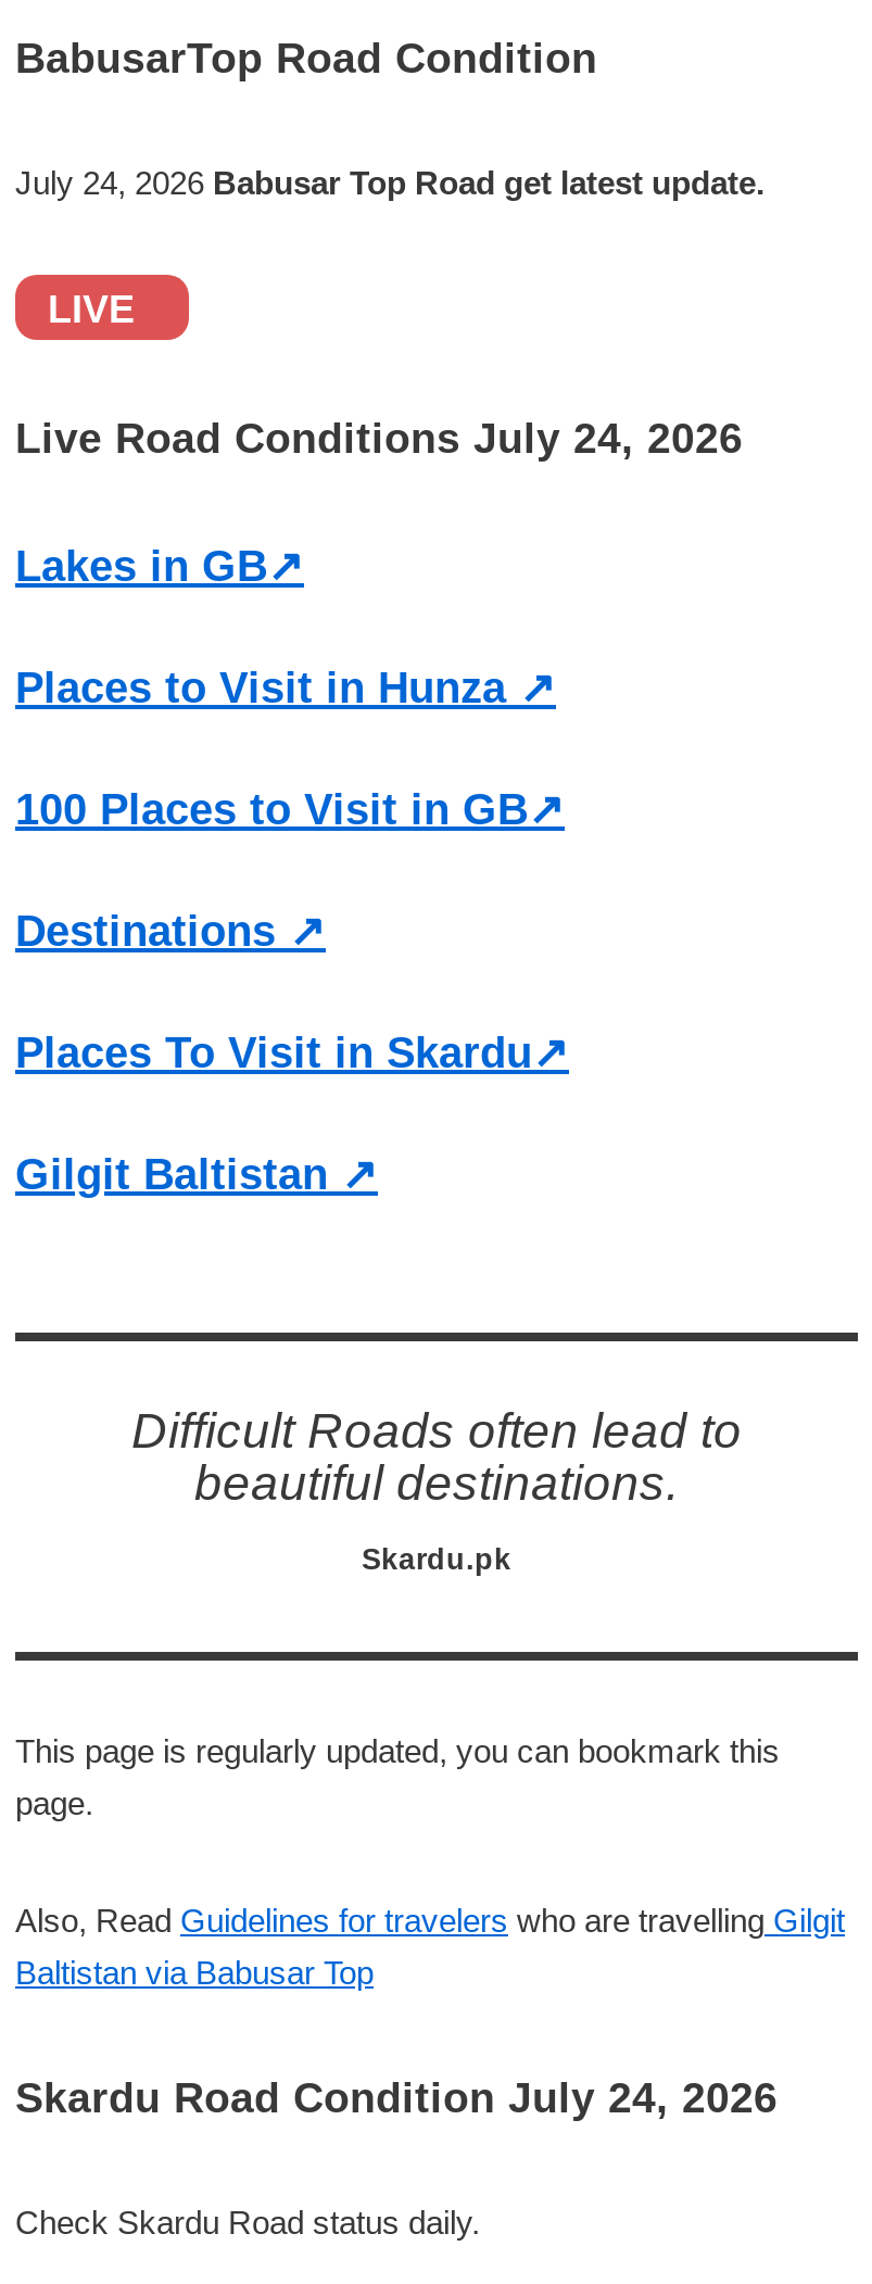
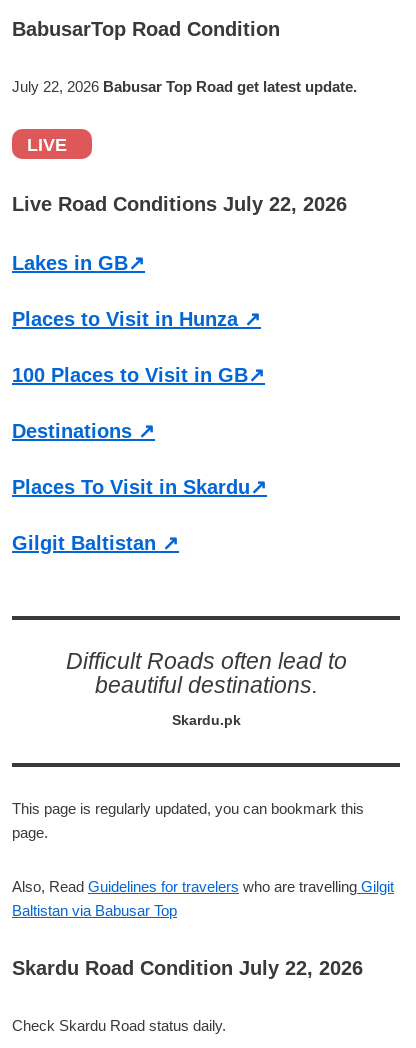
[15,164,764,200] July 24, 2026 Babusar Top Road get latest update. -> [12,78,357,95] July 22, 2026 Babusar Top Road get latest update.
[15,413,743,461] Live Road Conditions July 24, 2026 -> [12,193,347,215] Live Road Conditions July 22, 2026
[15,2073,778,2121] Skardu Road Condition July 24, 2026 -> [12,957,363,979] Skardu Road Condition July 22, 2026

